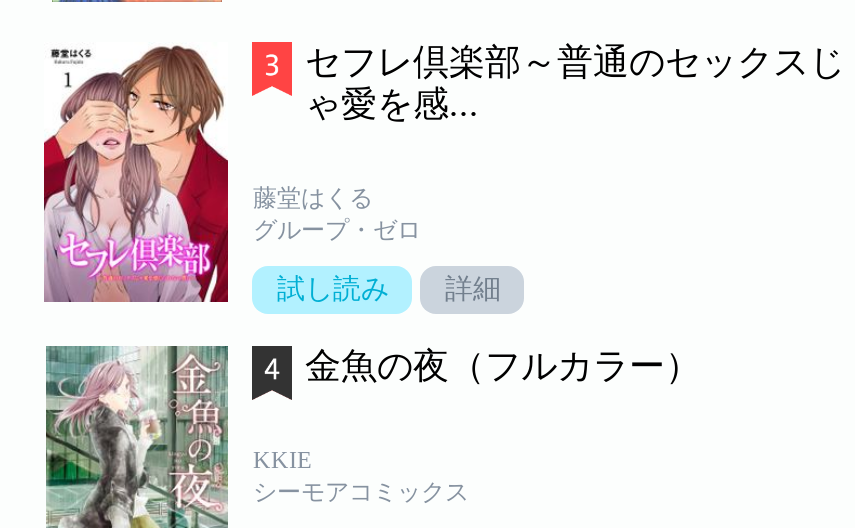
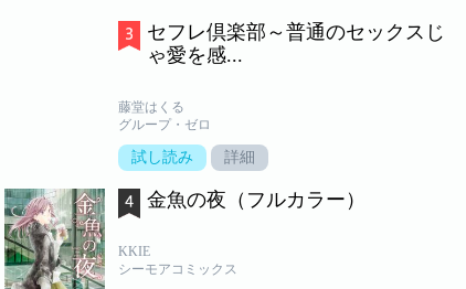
[42,44,230,304] [image] -> none

